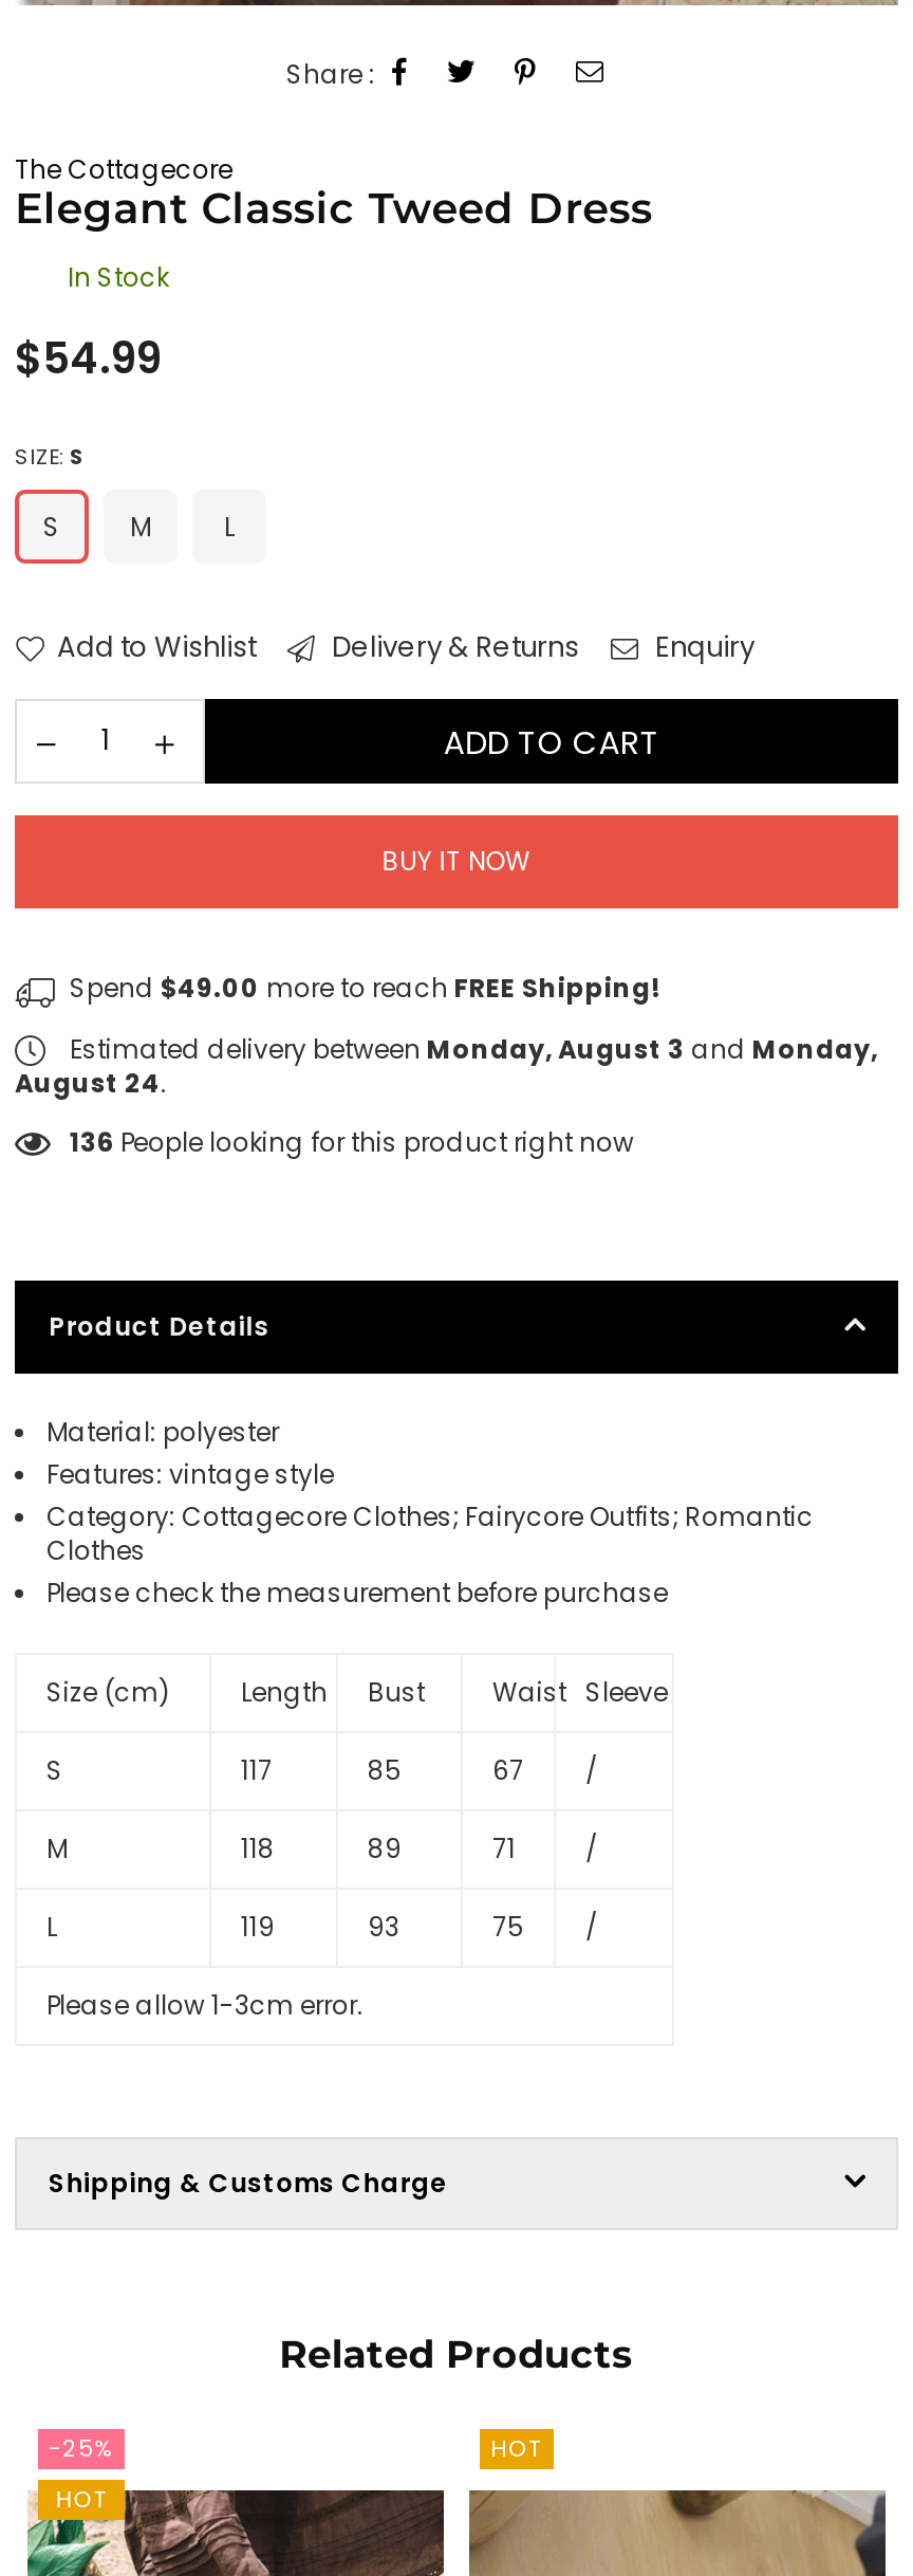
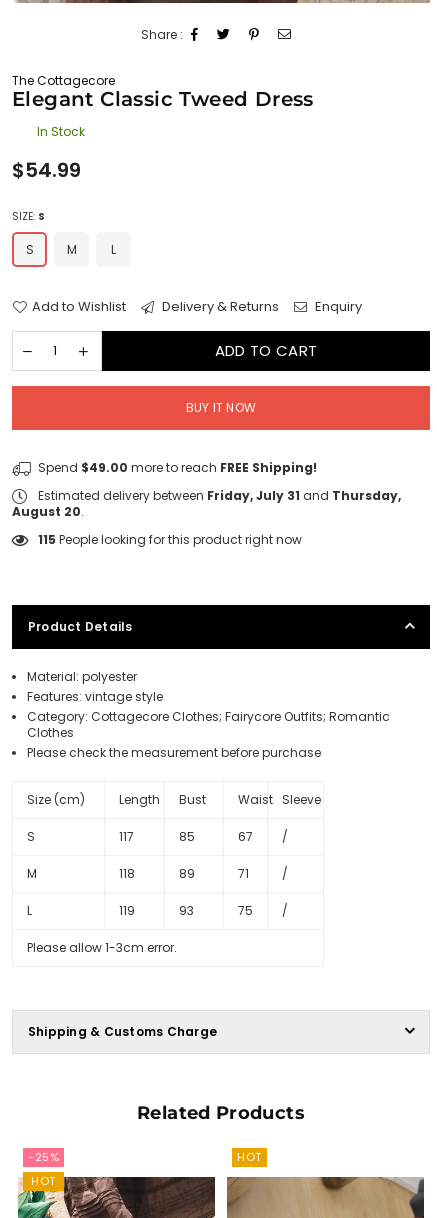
[63,1030,877,1066] Estimated delivery between Monday, August 3 and Monday, -> [35,487,401,504] Estimated delivery between Friday, July 31 and Thursday,
[15,1064,167,1100] August 24. -> [12,503,84,520] August 20.
[70,1123,634,1159] 136 People looking for this product right now -> [38,531,302,548] 115 People looking for this product right now

